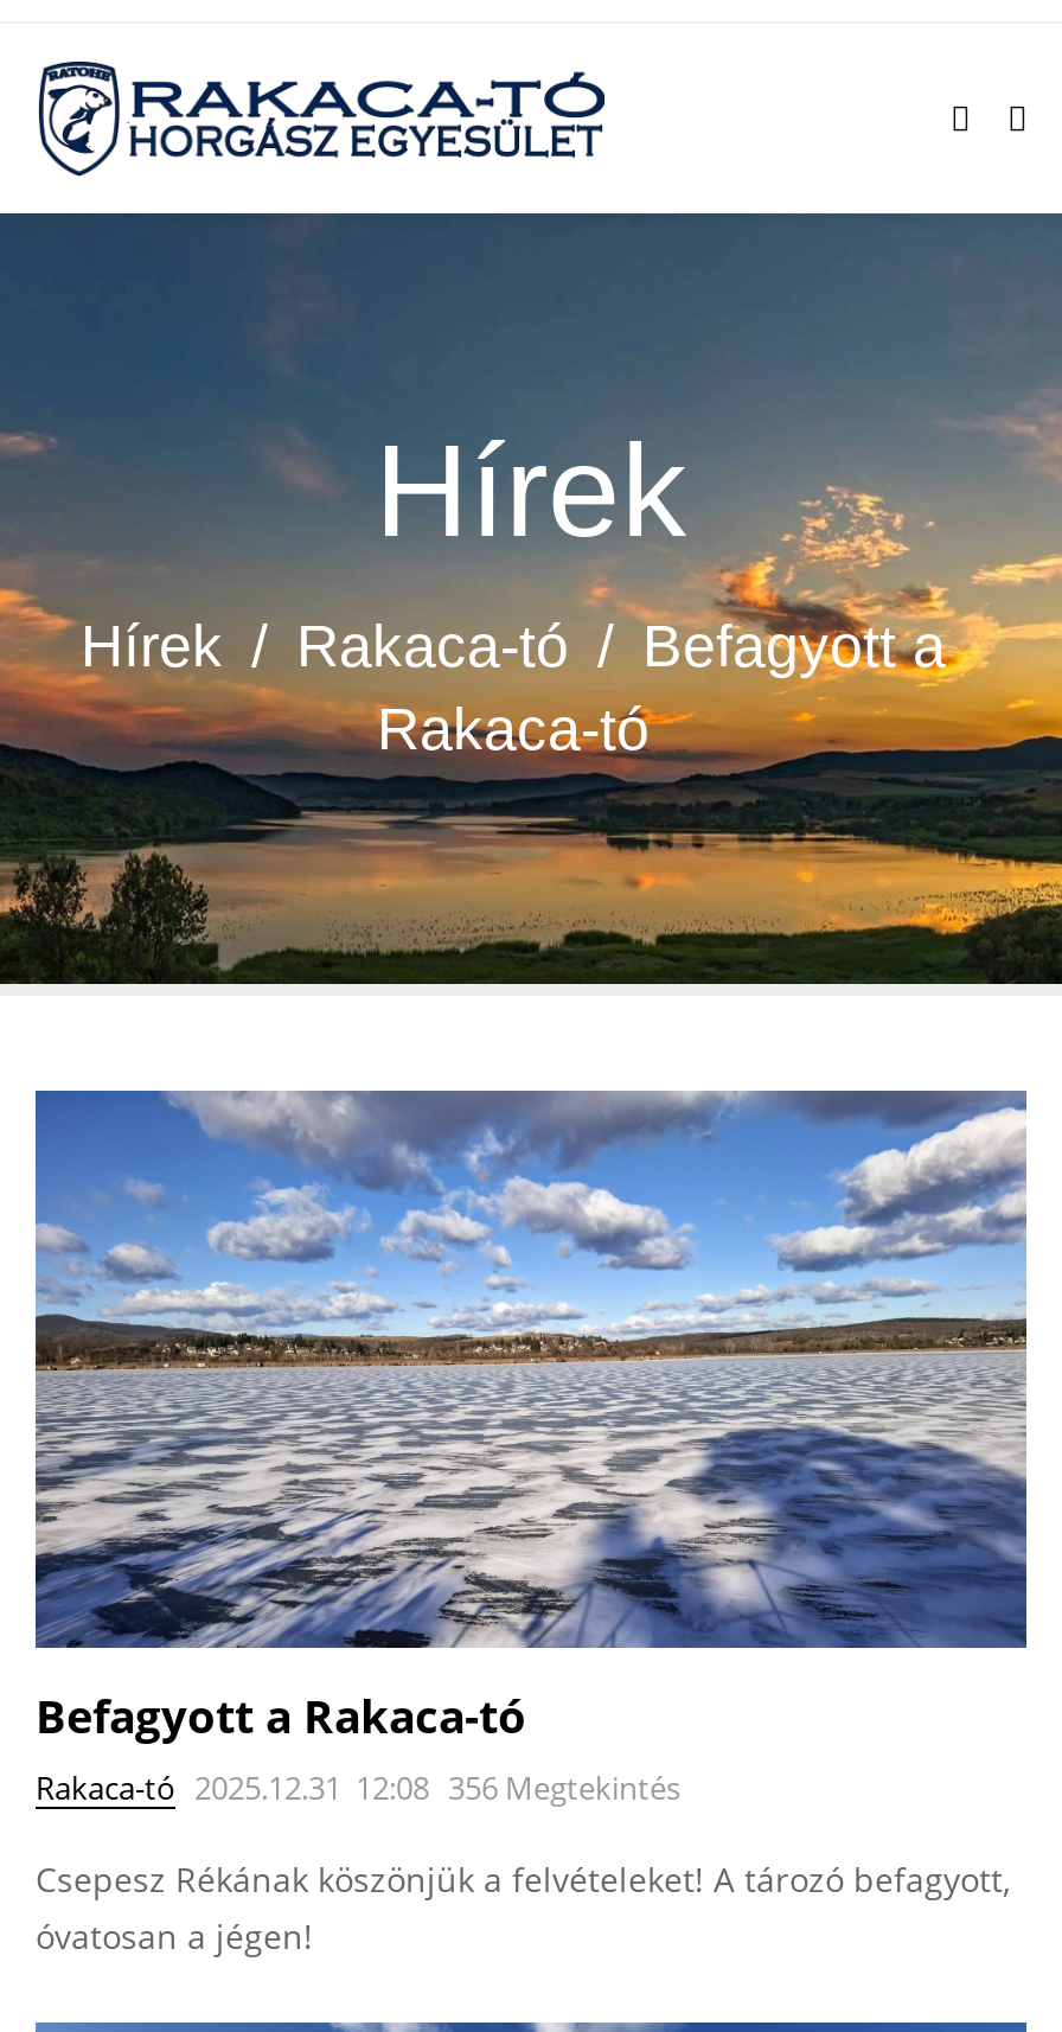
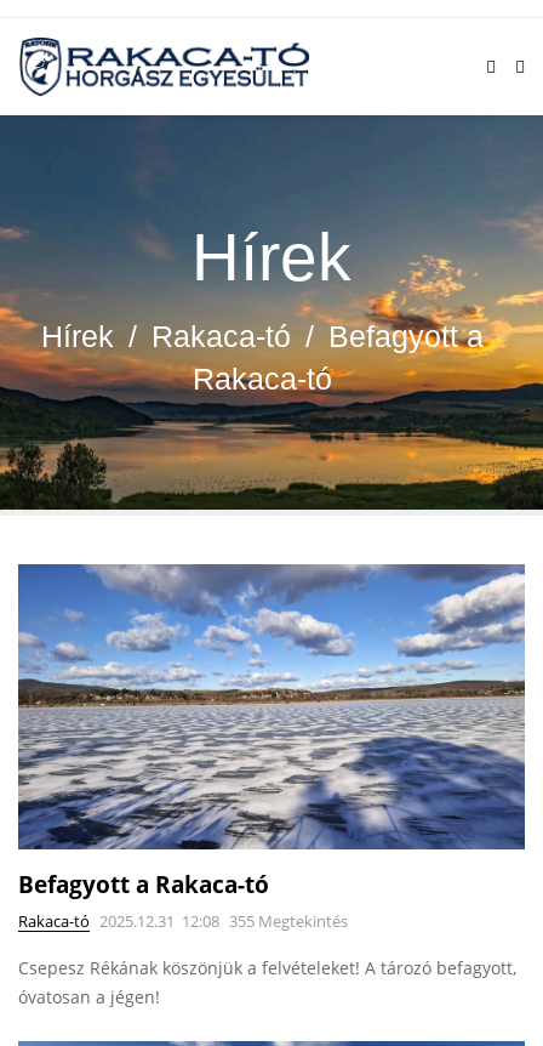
[36,1767,680,1809] Rakaca-tó 2025.12.31 12:08 356 Megtekintés -> [18,910,348,932] Rakaca-tó 2025.12.31 12:08 355 Megtekintés

